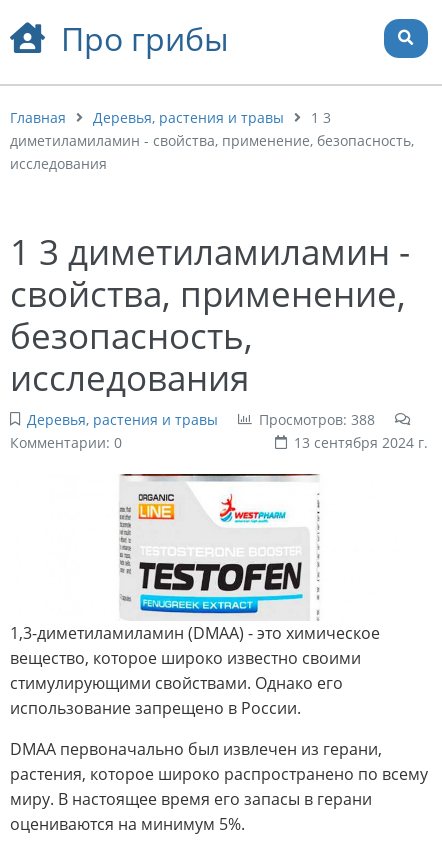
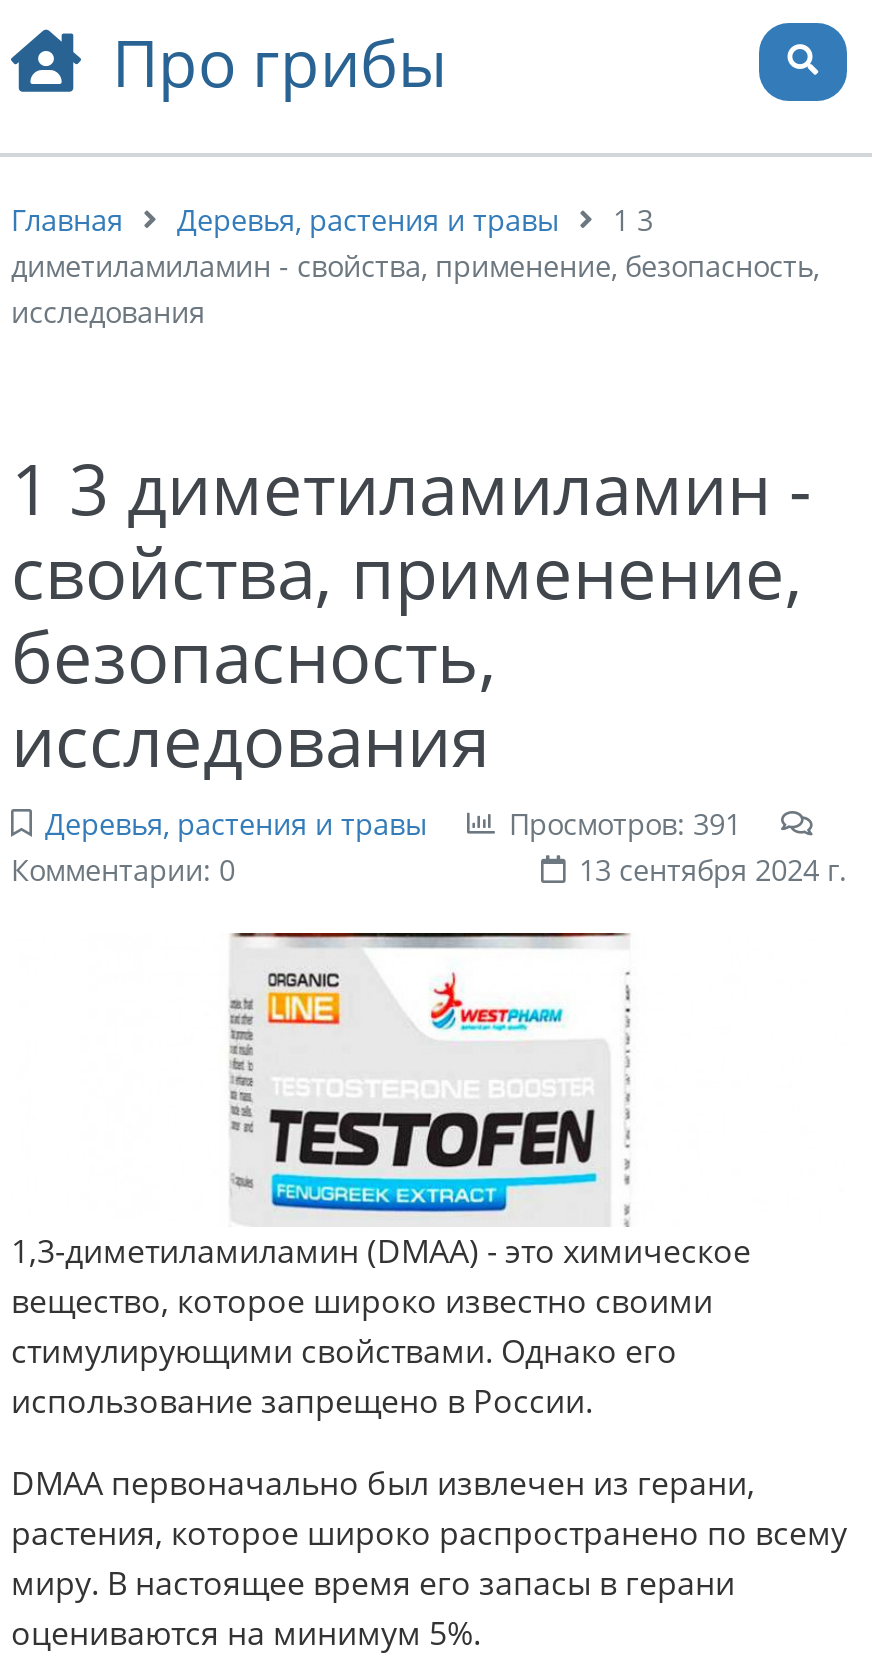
[259,410,375,429] Просмотров: 388 -> [509,805,741,843] Просмотров: 391

